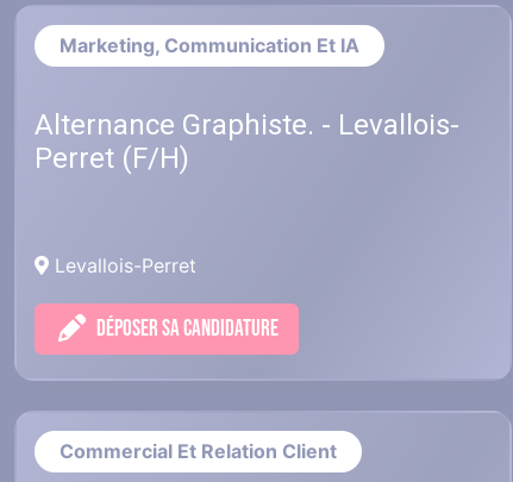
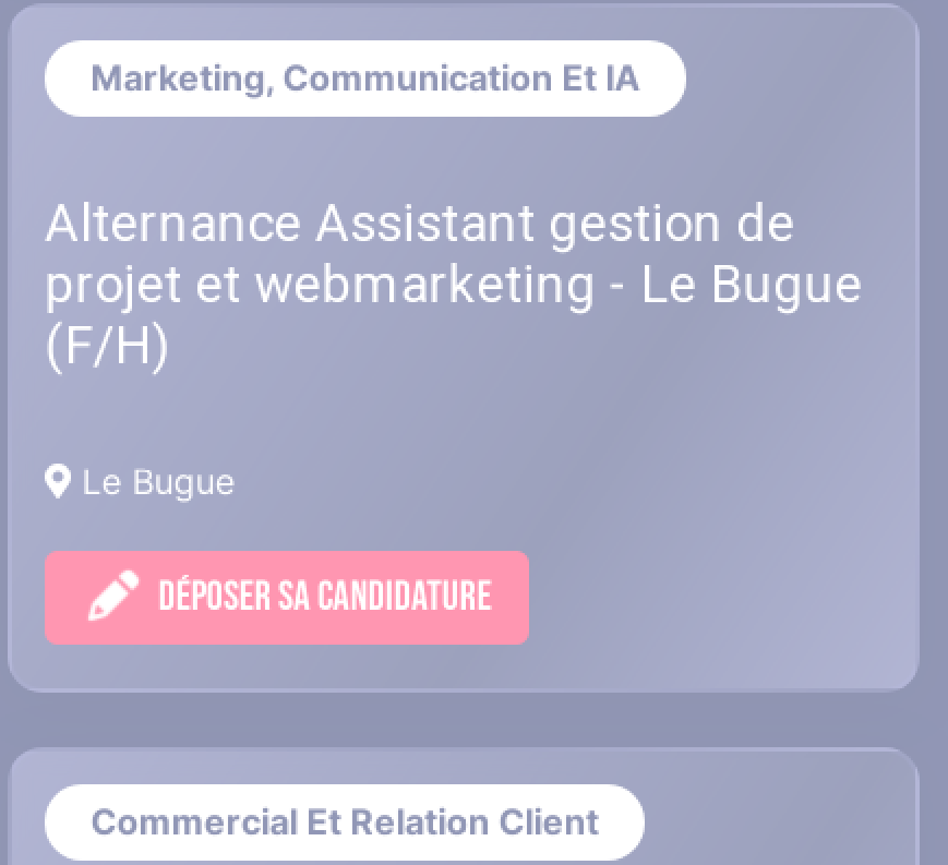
[35,109,459,175] Alternance Graphiste. - Levallois- | Perret (F/H) -> [45,194,863,377] Alternance Assistant gestion de | projet et webmarketing - Le Bugue | (F/H)
[49,254,196,278] Levallois-Perret -> [71,460,235,503] Le Bugue

